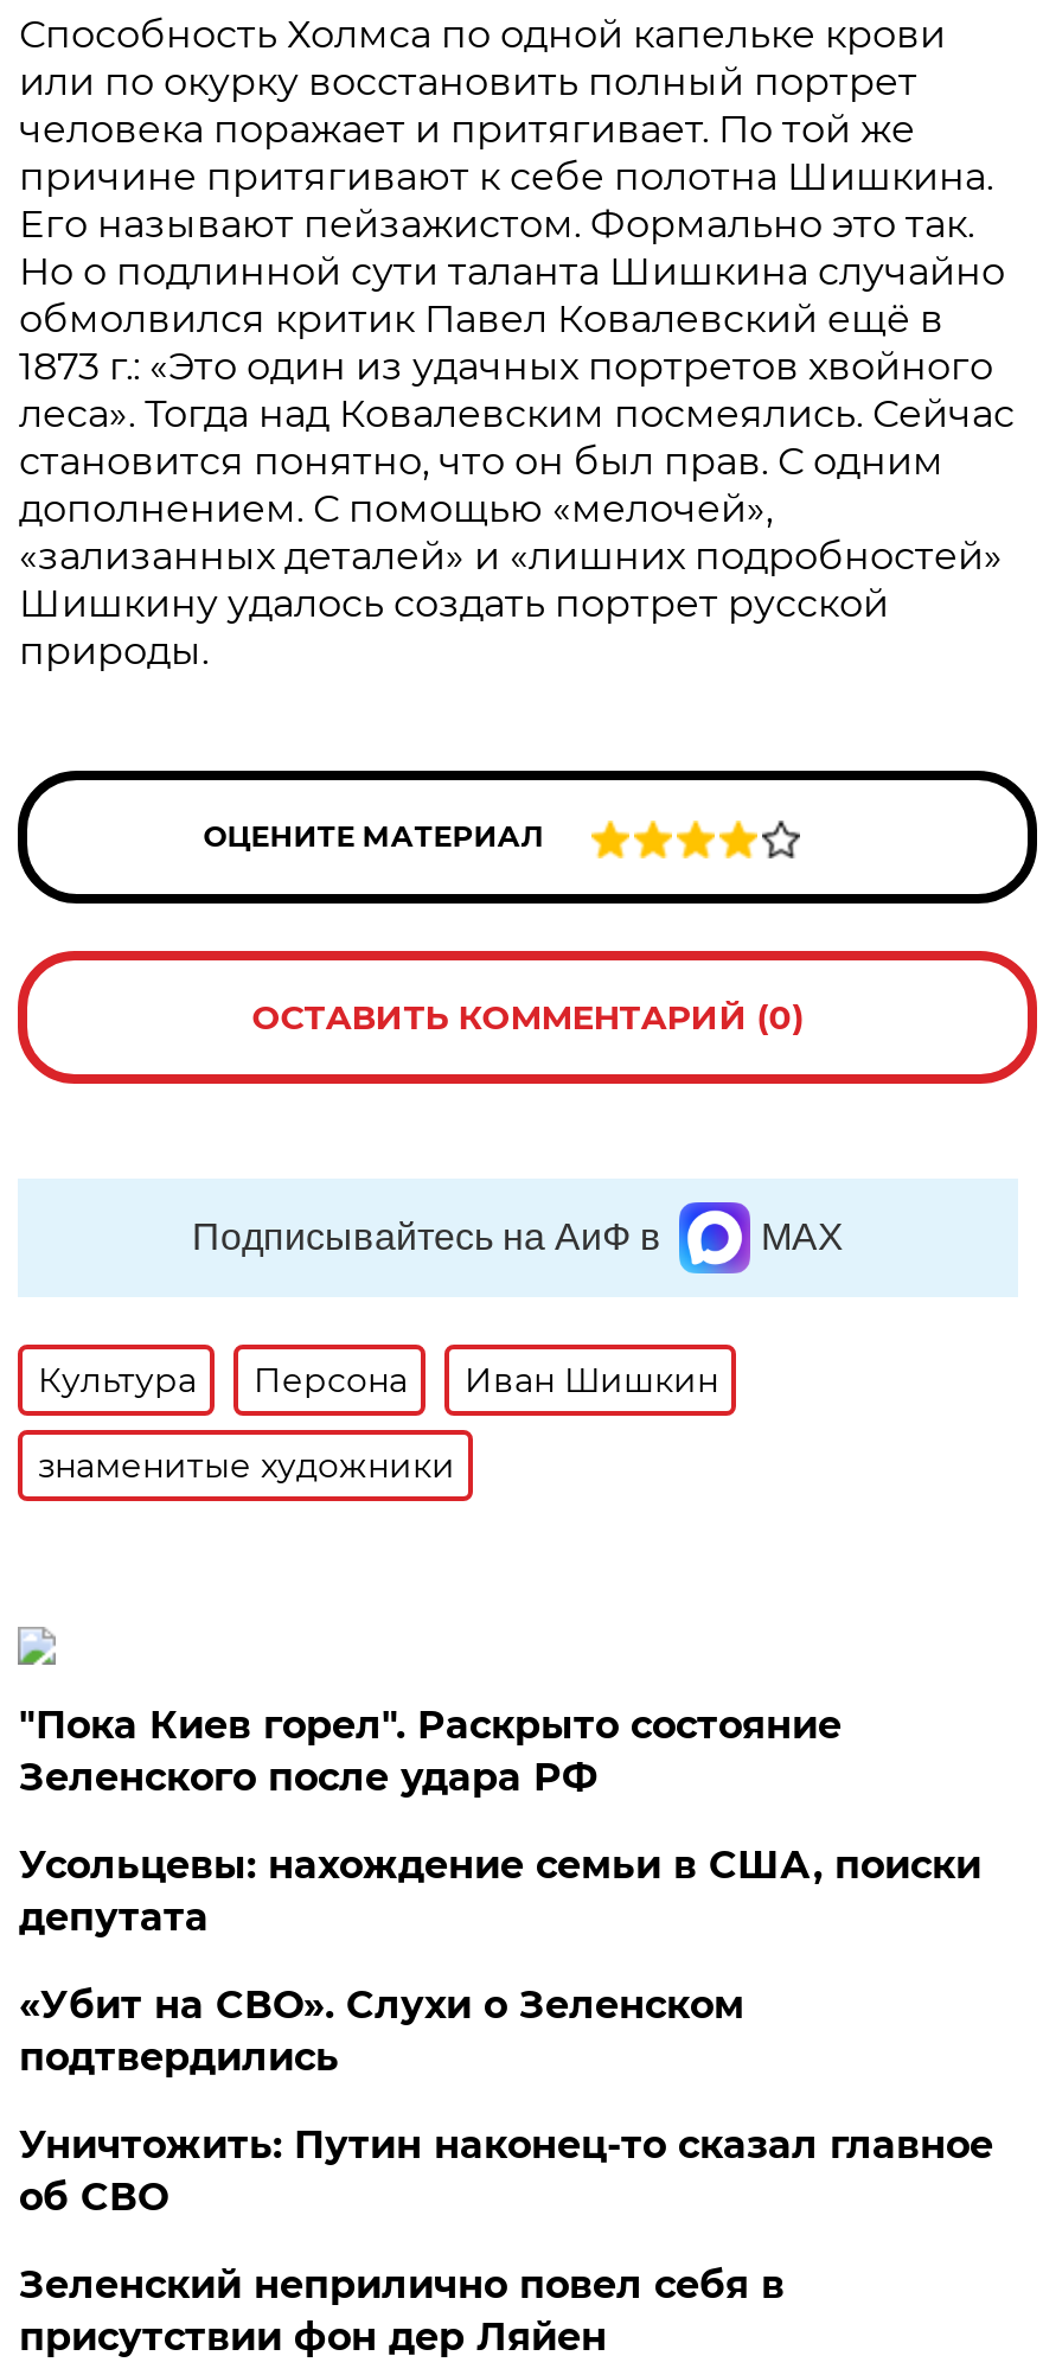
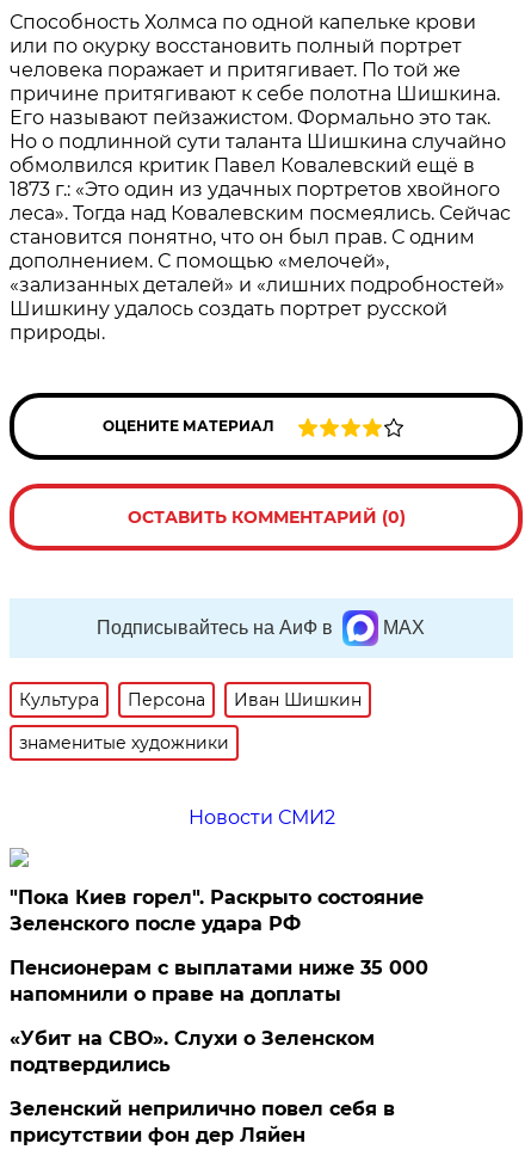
none -> [188,807,335,829] Новости СМИ2
moved [19,1704,841,1801] -> [10,887,424,936]: "Пока Киев горел". Раскрыто состояние | Зеленского после удара РФ
[19,1844,981,1941] Усольцевы: нахождение семьи в США, поиски | депутата -> [10,957,429,1006] Пенсионерам с выплатами ниже 35 000 | напомнили о праве на доплаты
moved [19,1984,744,2081] -> [10,1028,375,1077]: «Убит на СВО». Слухи о Зеленском | подтвердились
[19,2124,993,2221] Уничтожить: Путин наконец-то сказал главное | об СВО -> none

